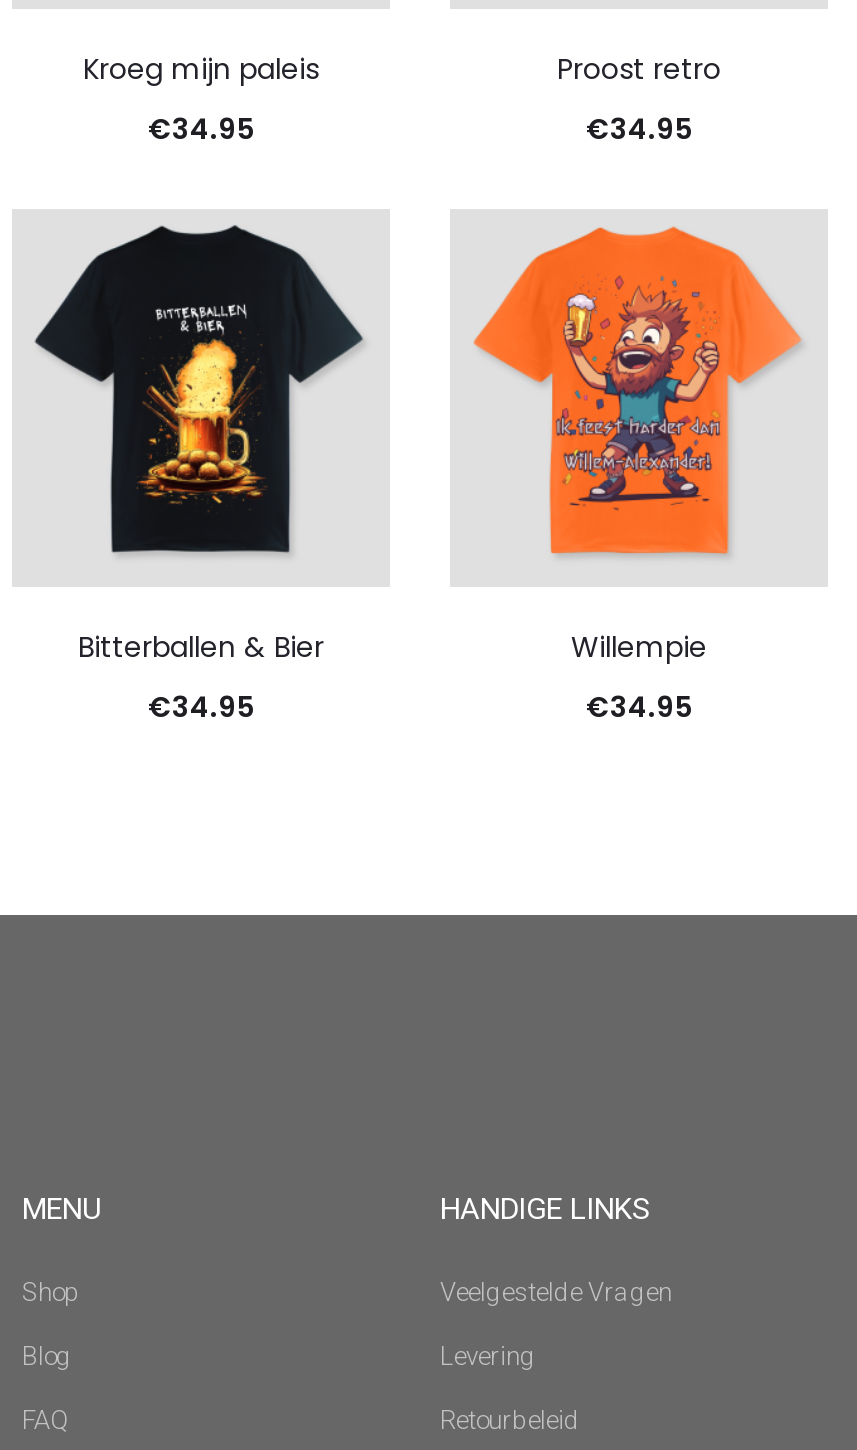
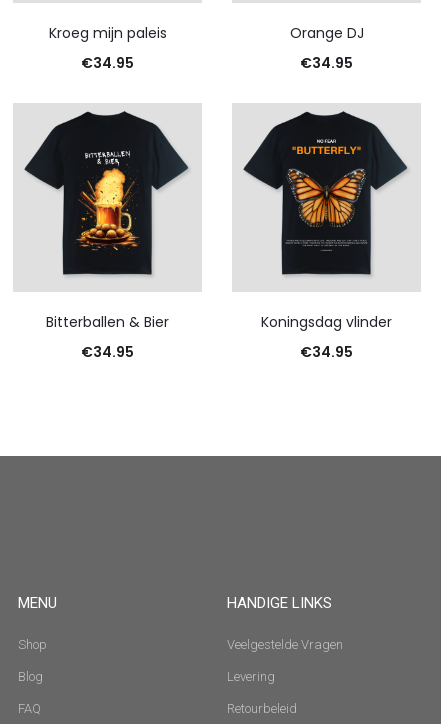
[557,48,721,88] Proost retro -> [289,23,363,43] Orange DJ
[474,227,802,666] [image] | Willempie -> [243,111,408,332] [image] | Koningsdag vlinder

